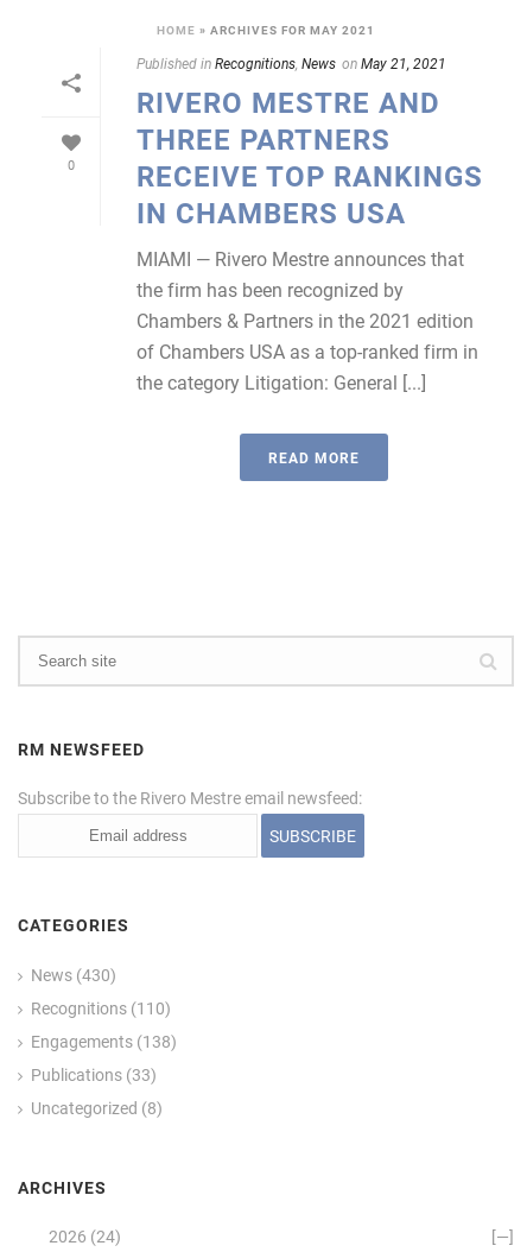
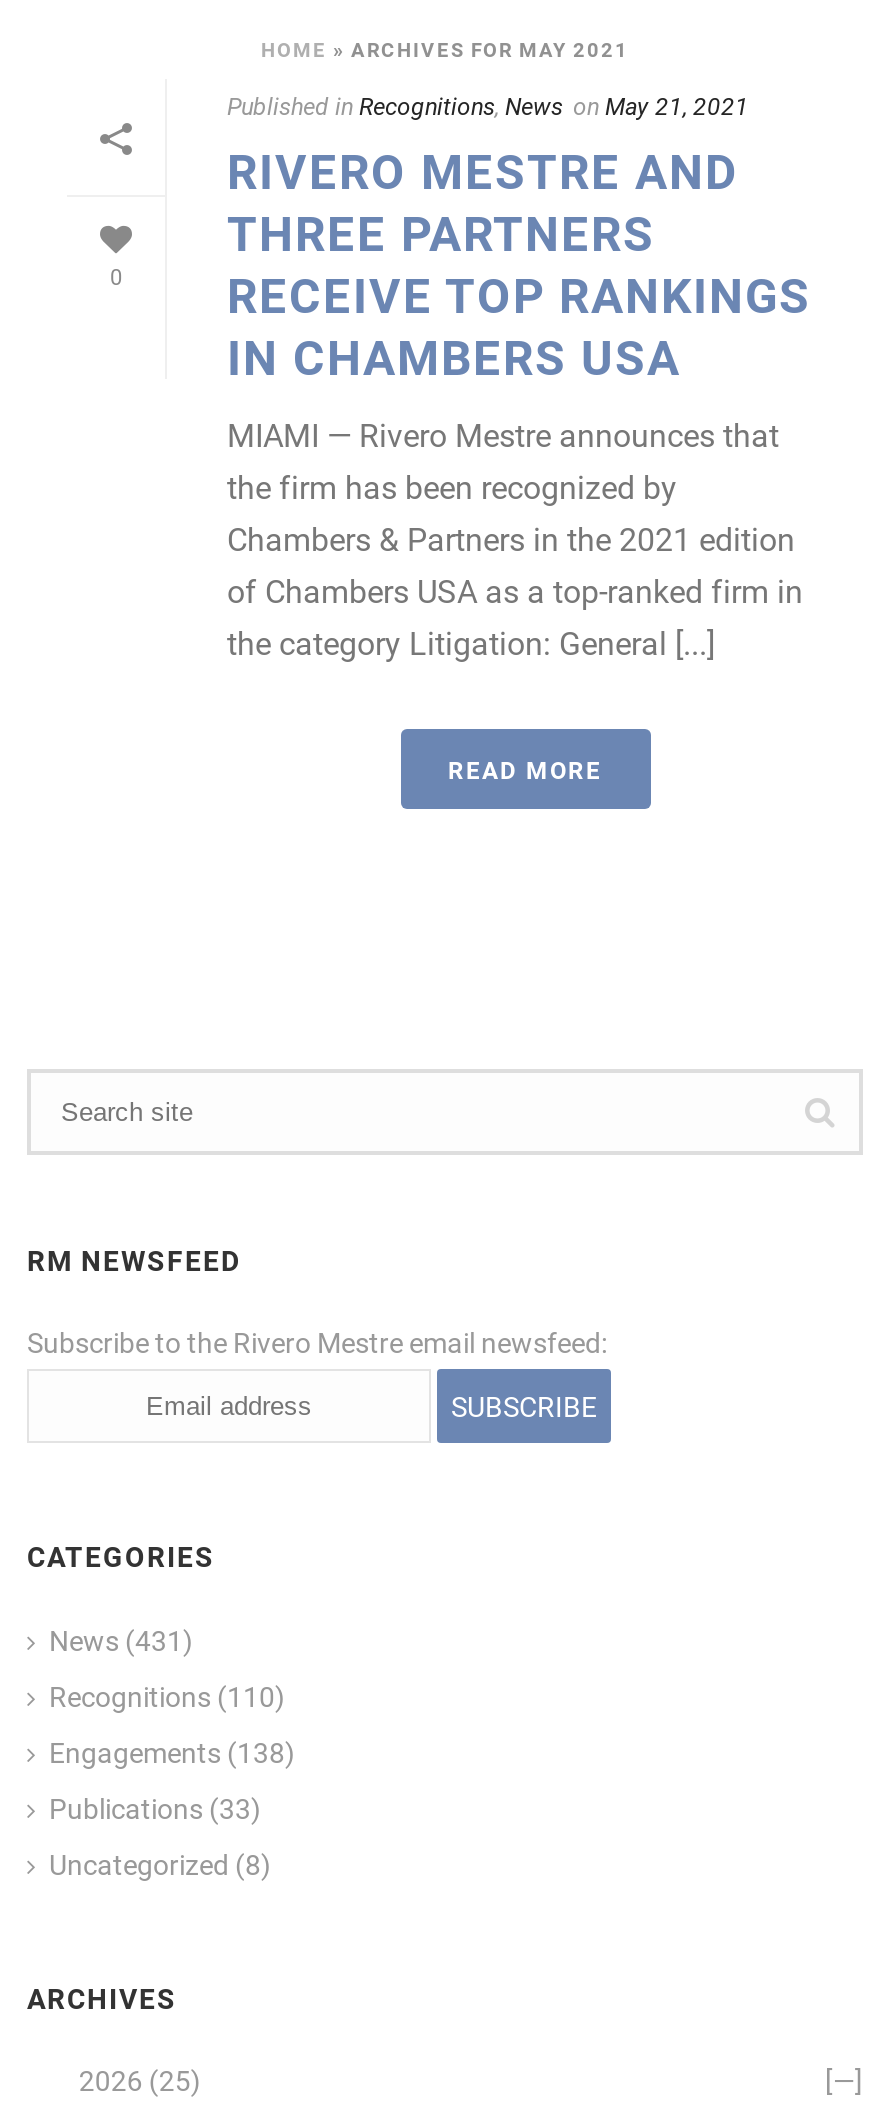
[31,963,116,986] News (430) -> [49,1621,193,1659] News (431)
[49,1225,121,1247] 2026 (24) -> [79,2061,201,2099] 2026 (25)

